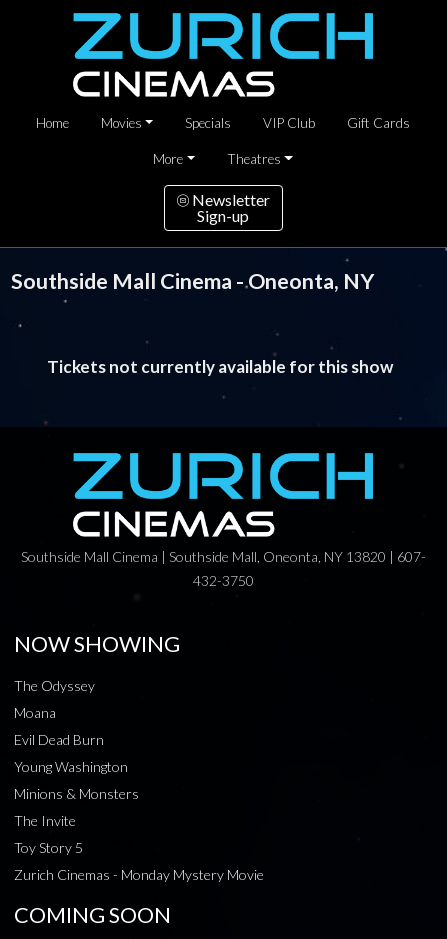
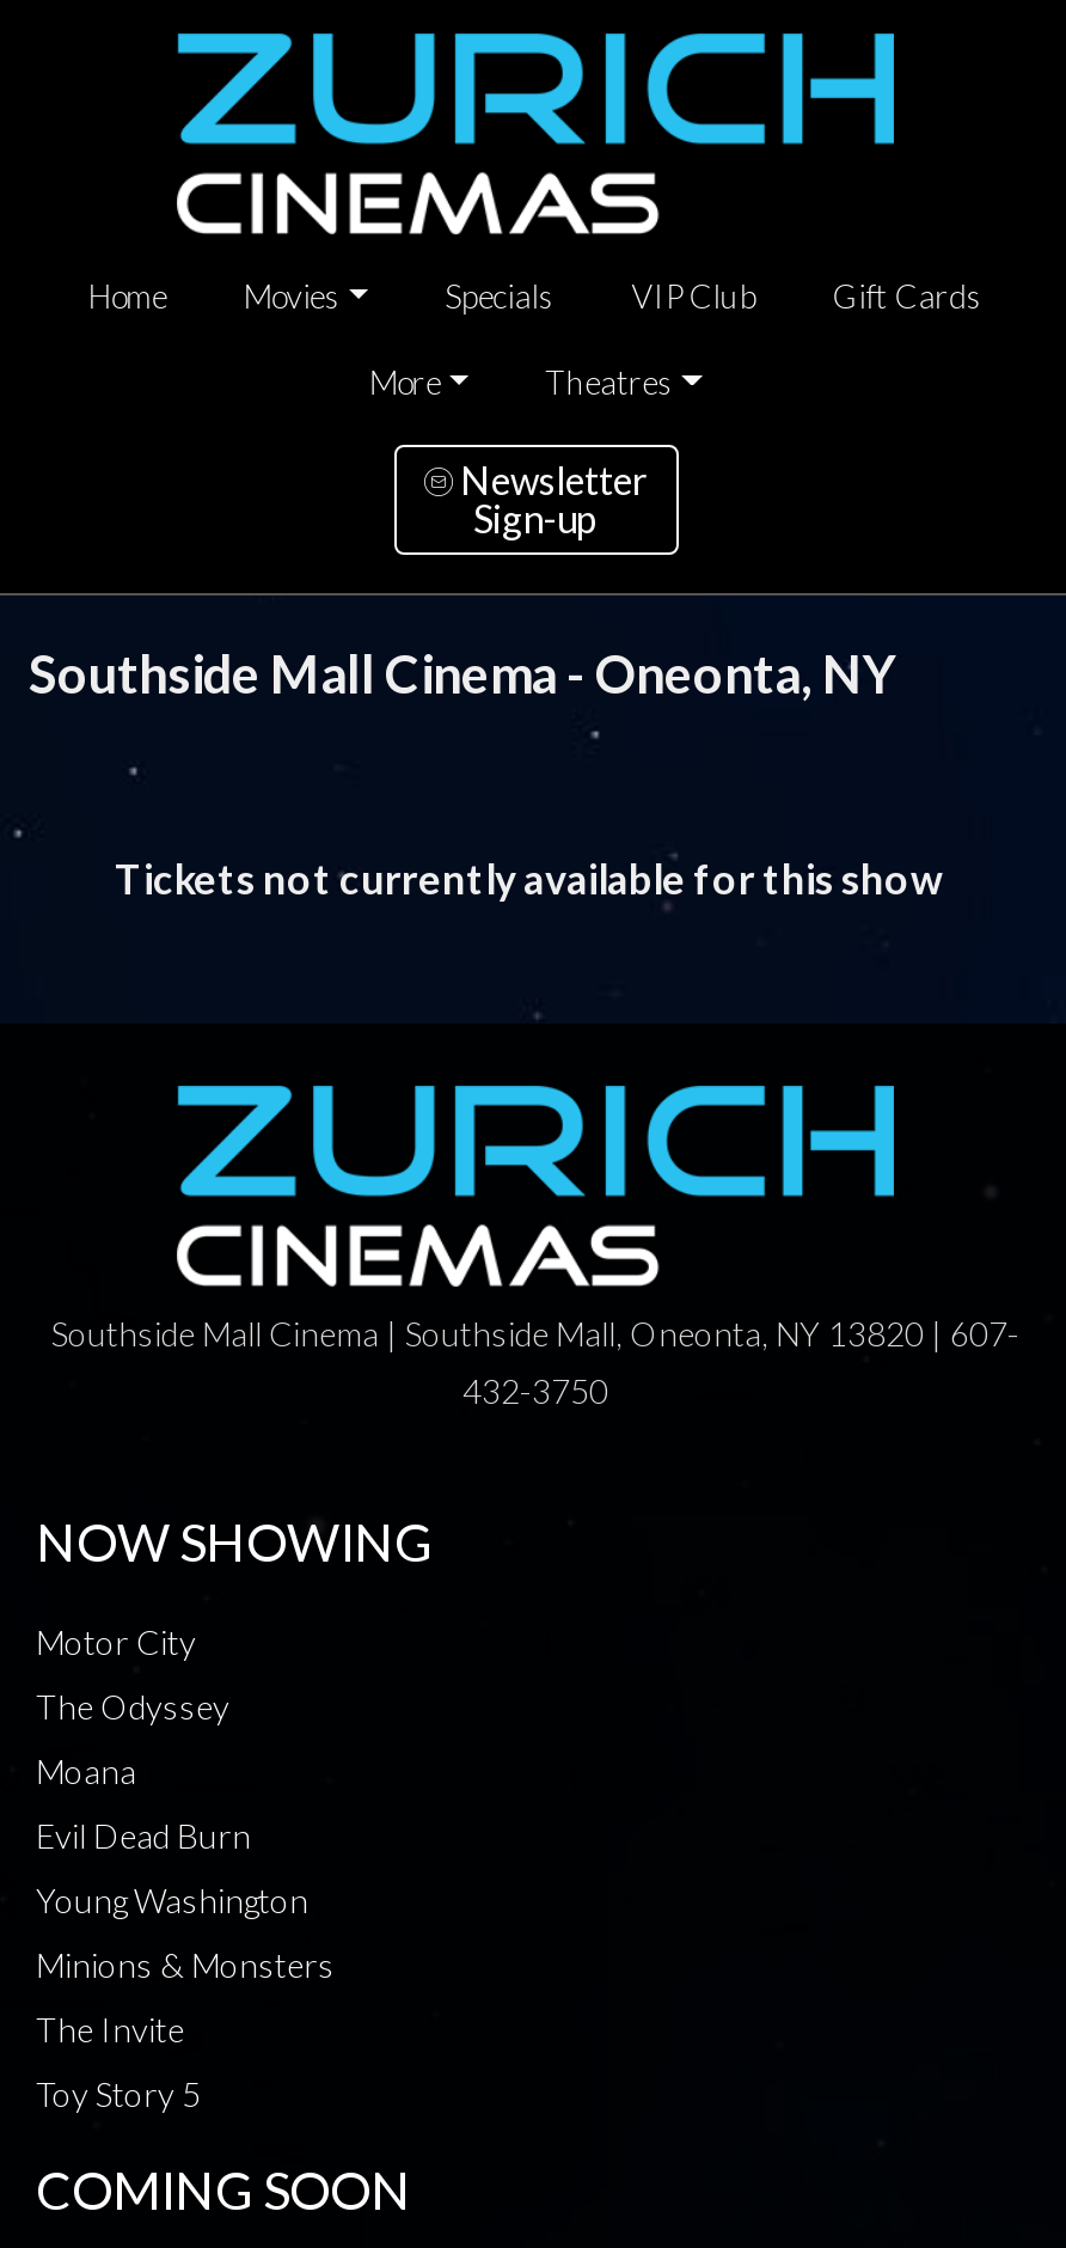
none -> [36,1621,196,1662] Motor City
moved [14,677,139,856] -> [36,1686,335,2114]: The Odyssey | Moana | Evil Dead Burn | Young Washington | Minions & Monsters | The Invite | Toy Story 5
[14,866,264,883] Zurich Cinemas - Monday Mystery Movie -> none

